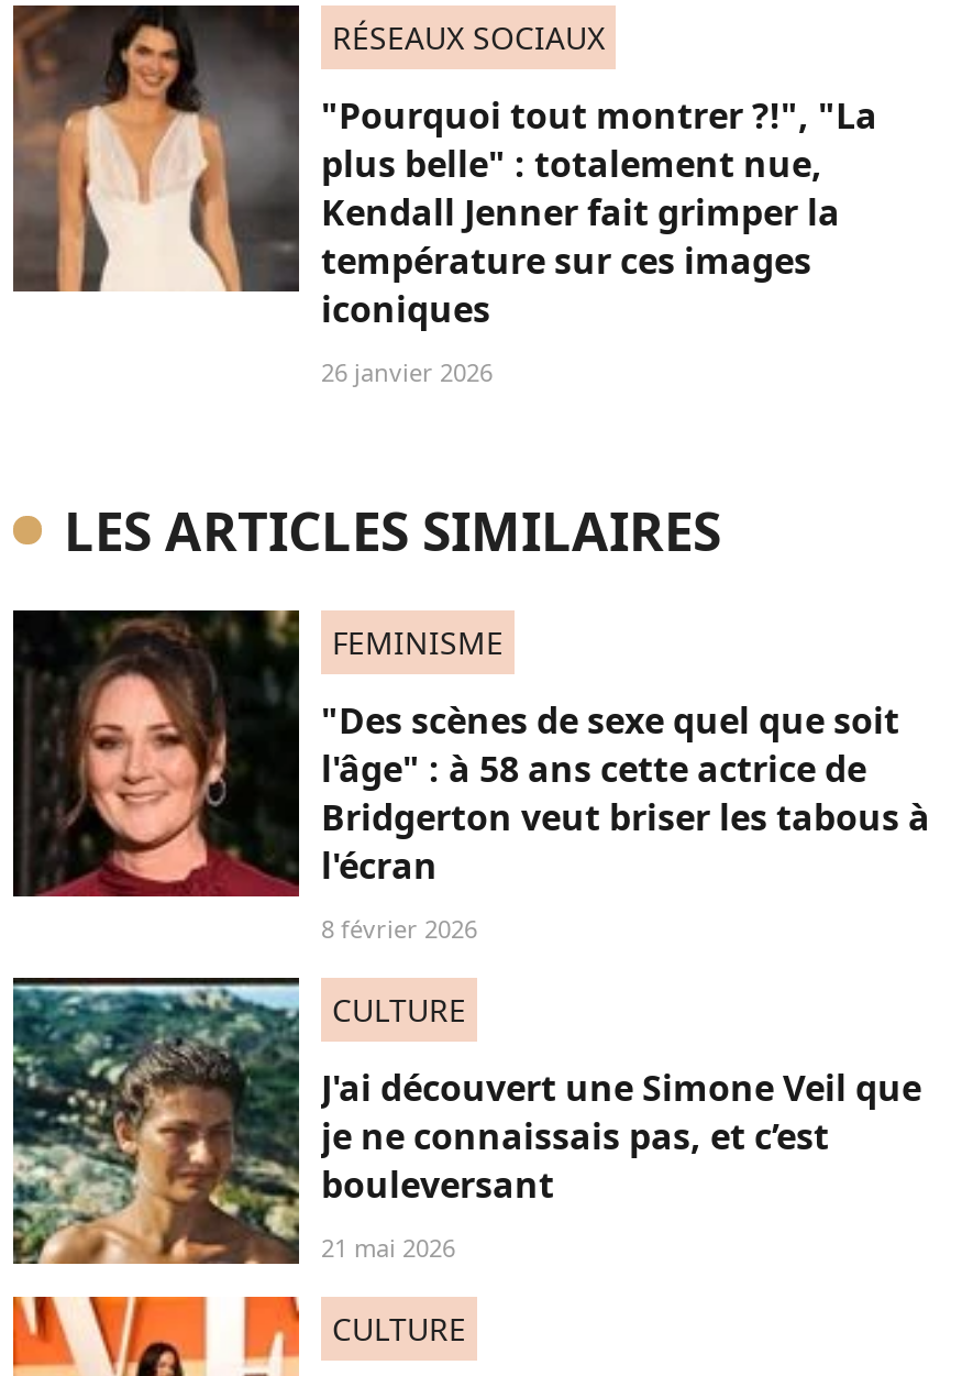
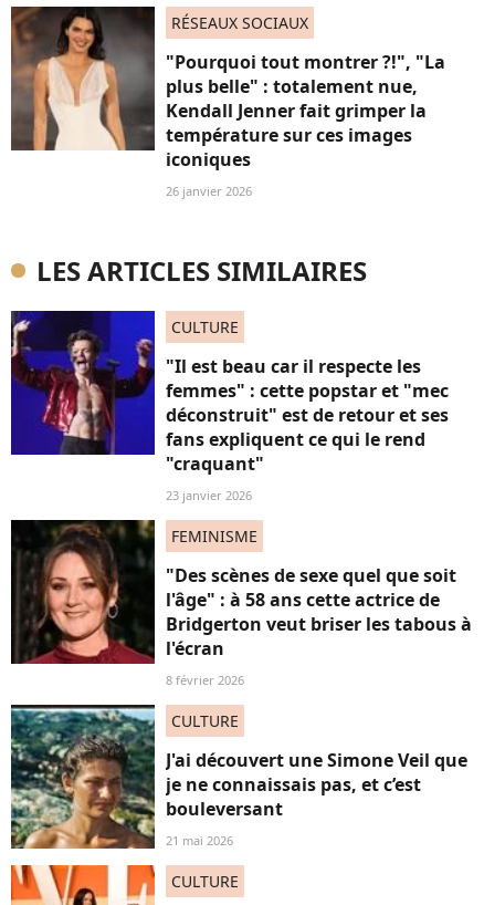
none -> [10,310,449,503] [image] | CULTURE | "Il est beau car il respecte les | femmes" : cette popstar et "mec | déconstruit" est de retour et ses | fans expliquent ce qui le rend | "craquant" | 23 janvier 2026

